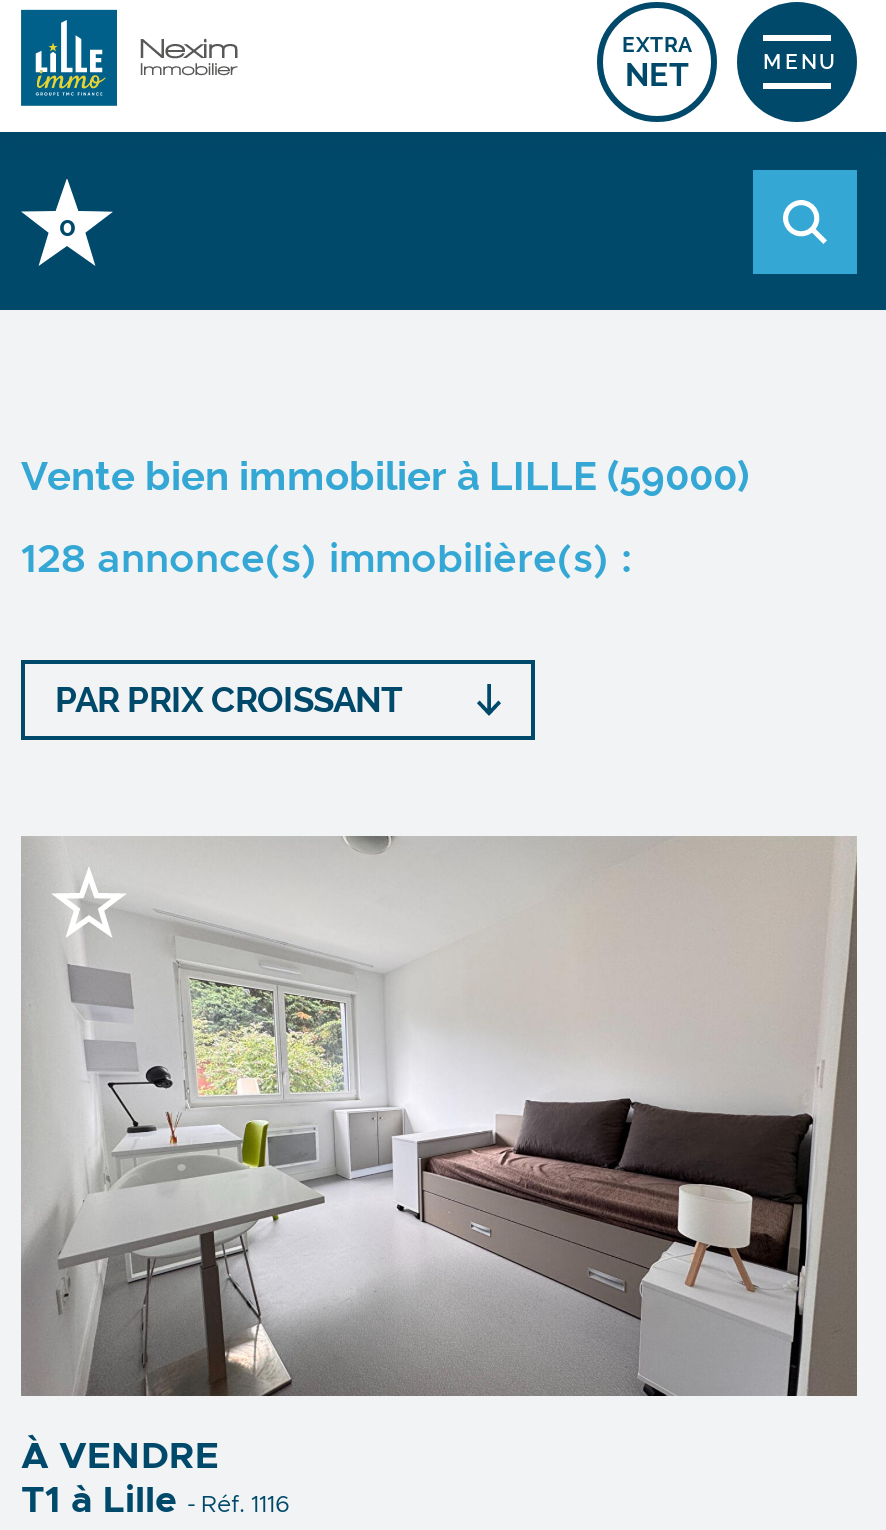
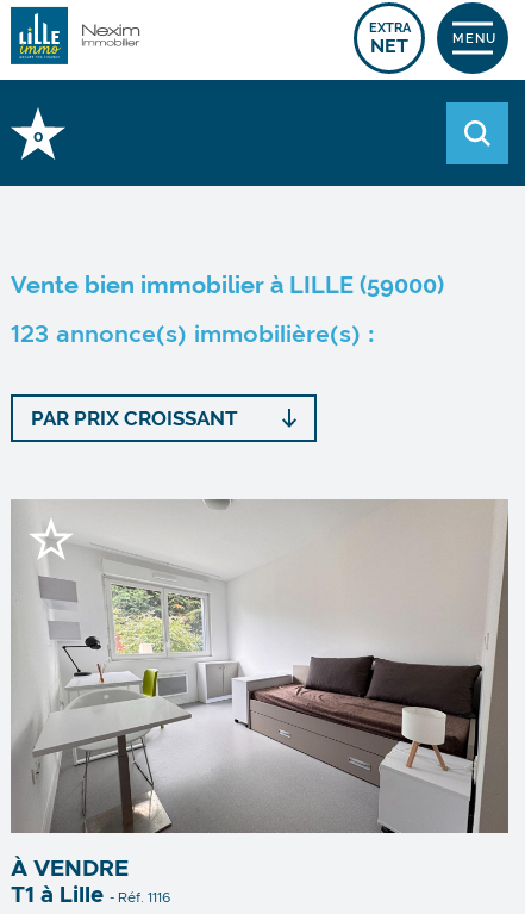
[21,540,633,580] 128 annonce(s) immobilière(s) : -> [11,323,375,347] 123 annonce(s) immobilière(s) :

